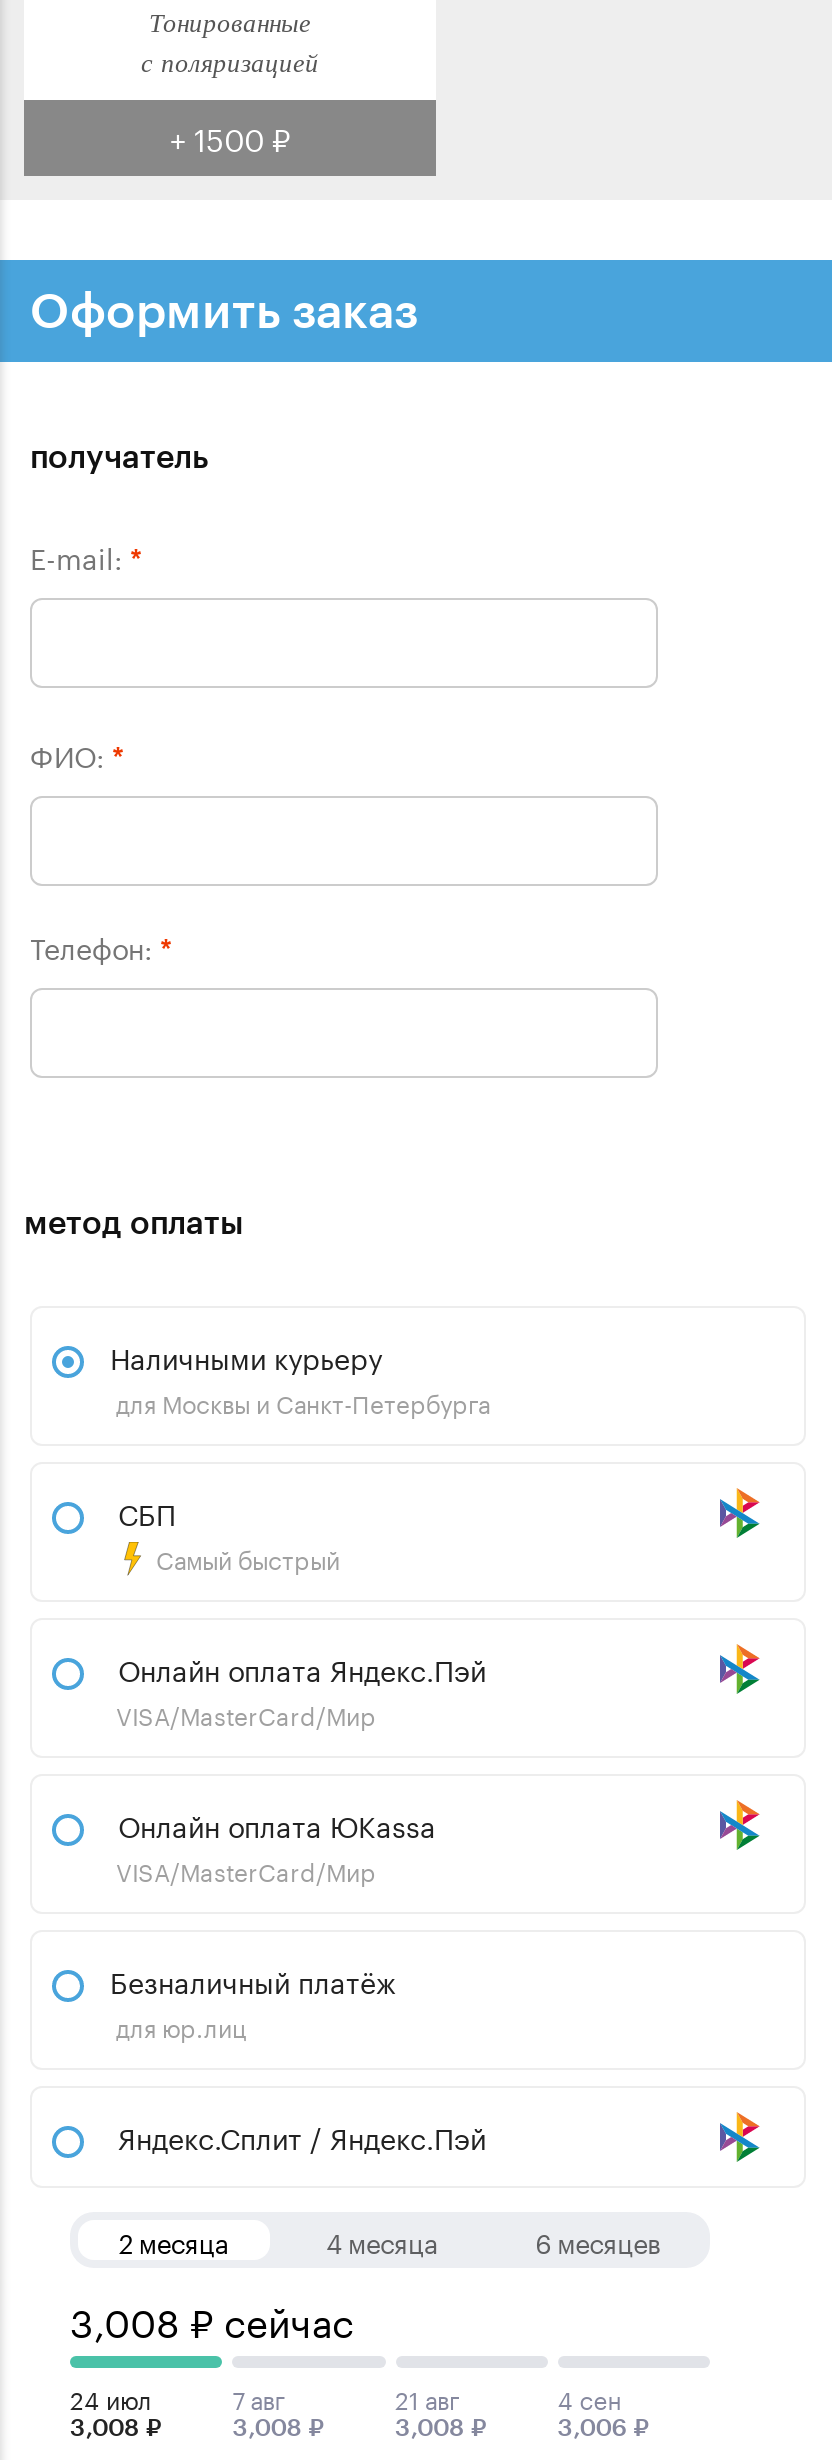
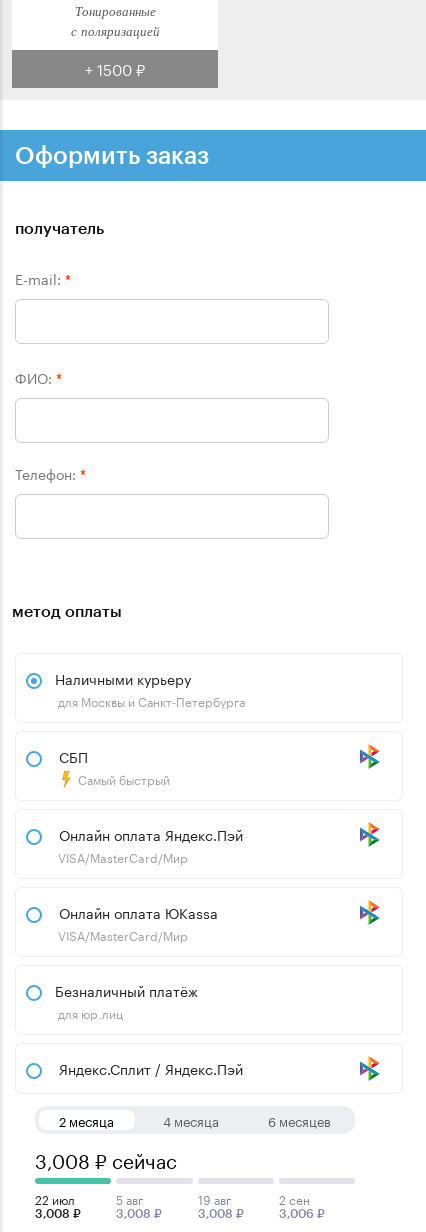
[70,2379,152,2417] 24 июл -> [35,1189,75,1208] 22 июл
[232,2379,284,2417] 7 авг -> [116,1189,143,1208] 5 авг
[395,2379,459,2417] 21 авг -> [197,1189,230,1208] 19 авг
[558,2379,622,2417] 4 сен -> [279,1189,310,1208] 2 сен

